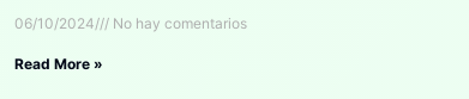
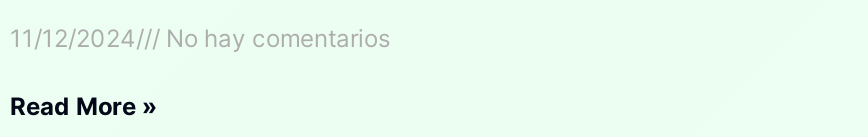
[14,14,247,32] 06/10/2024 No hay comentarios -> [10,22,390,52] 11/12/2024 No hay comentarios

